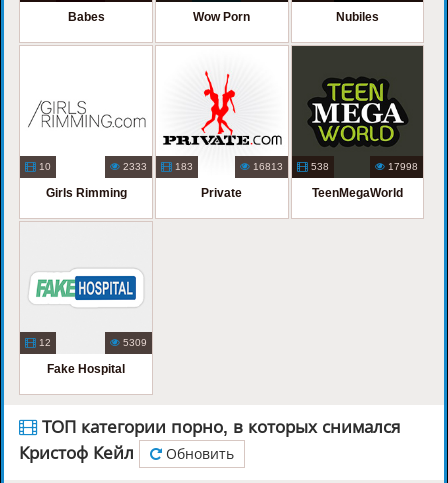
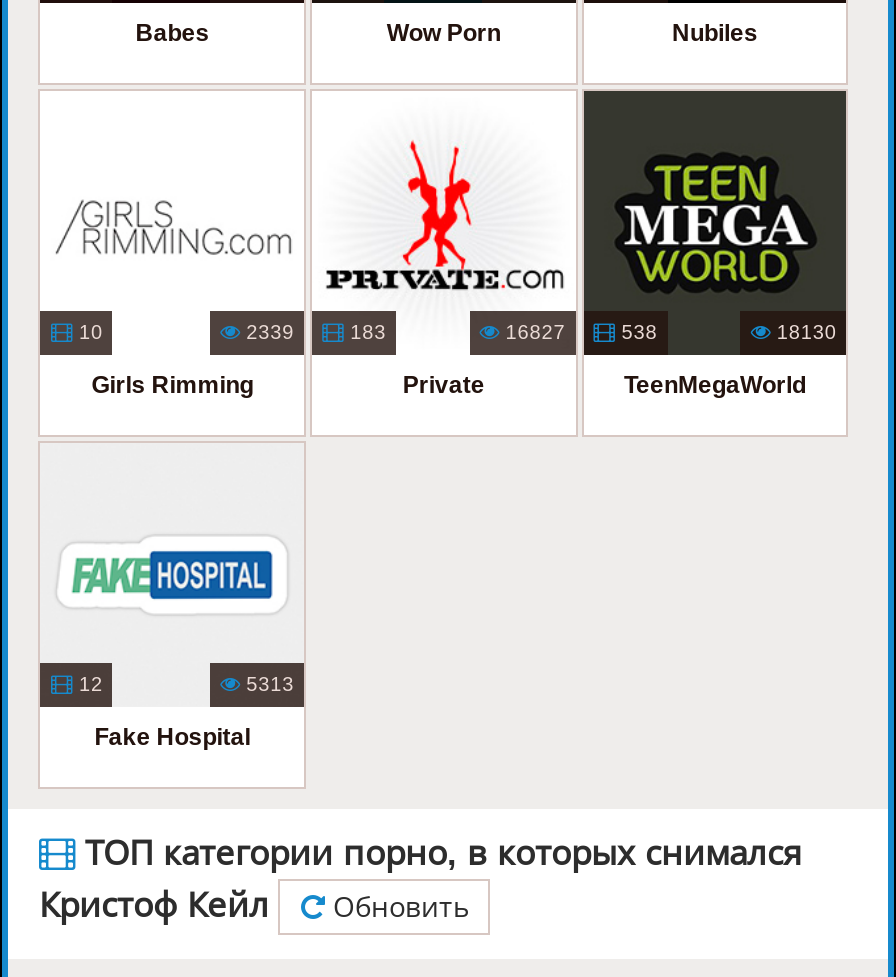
[120,161,147,172] 2333 -> [240,321,294,343] 2339
[250,161,283,172] 16813 -> [499,321,565,343] 16827
[385,161,418,172] 17998 -> [771,321,837,343] 18130
[120,337,147,348] 5309 -> [240,672,294,694] 5313

